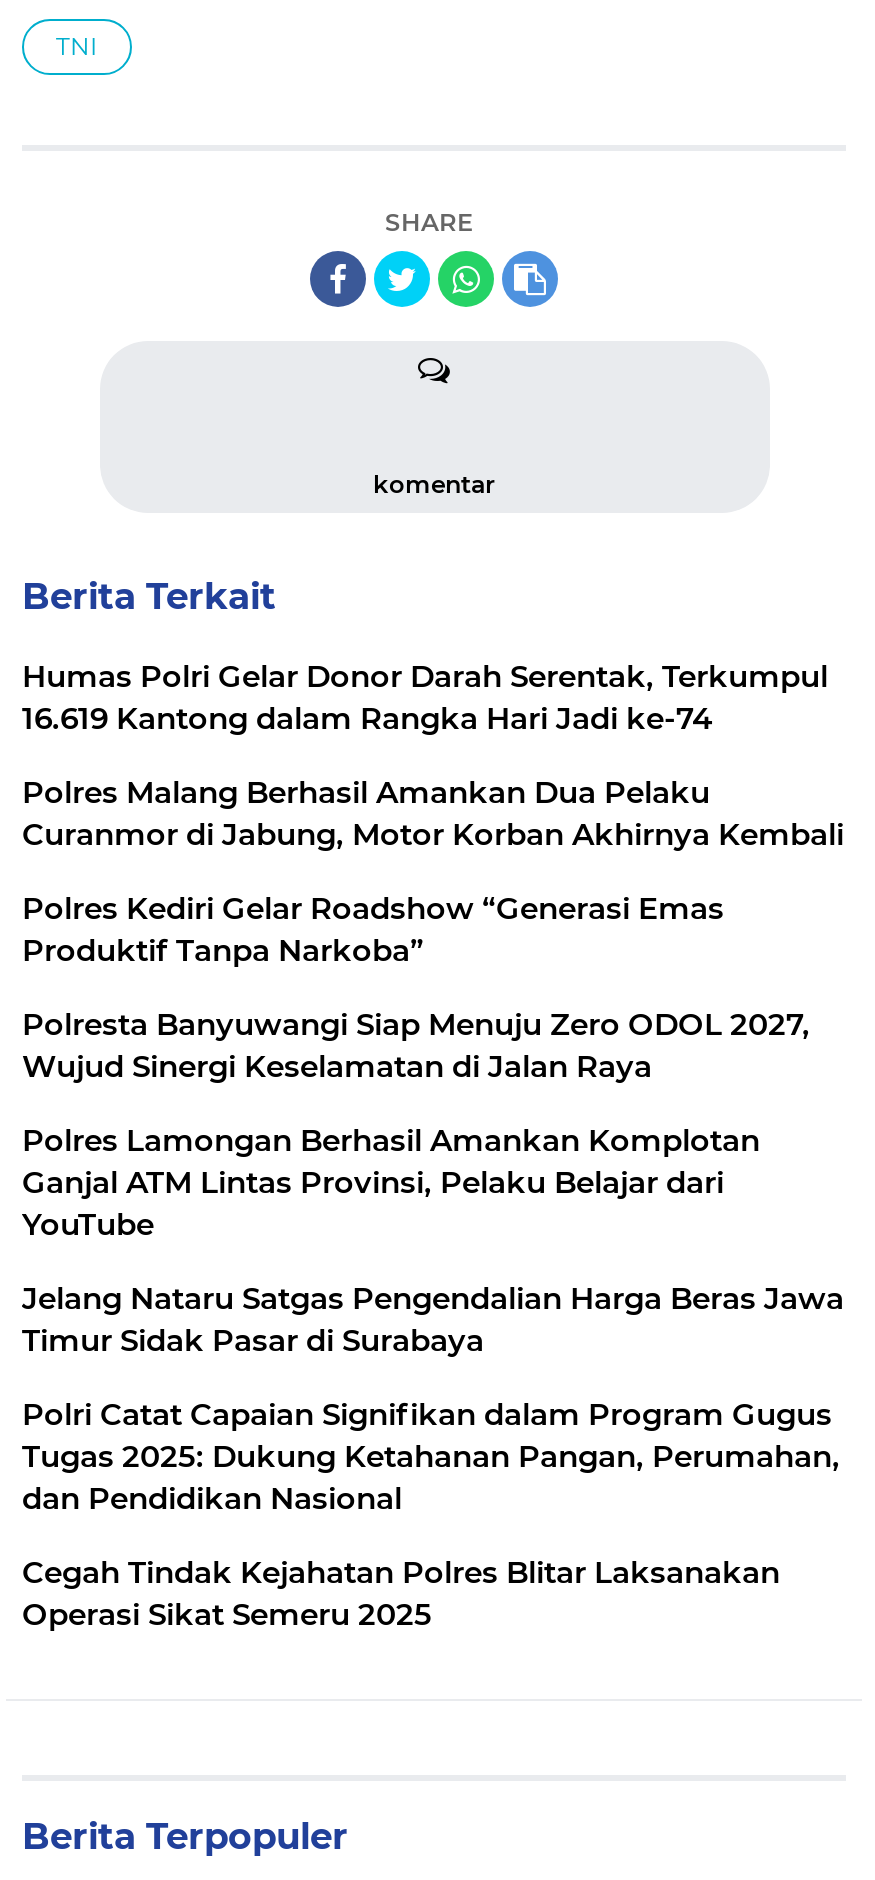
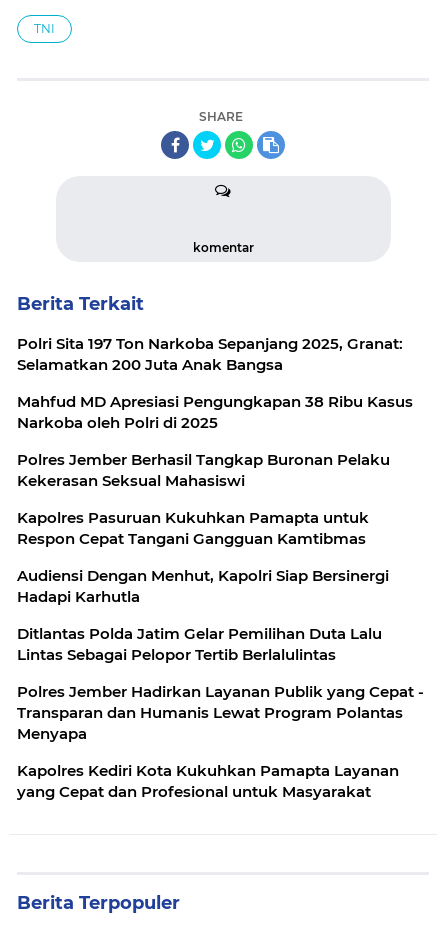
[22,656,828,736] Humas Polri Gelar Donor Darah Serentak, Terkumpul | 16.619 Kantong dalam Rangka Hari Jadi ke-74 -> [17,333,403,373] Polri Sita 197 Ton Narkoba Sepanjang 2025, Granat: | Selamatkan 200 Juta Anak Bangsa
[22,772,844,852] Polres Malang Berhasil Amankan Dua Pelaku | Curanmor di Jabung, Motor Korban Akhirnya Kembali -> [17,391,413,431] Mahfud MD Apresiasi Pengungkapan 38 Ribu Kasus | Narkoba oleh Polri di 2025
[22,888,724,968] Polres Kediri Gelar Roadshow “Generasi Emas | Produktif Tanpa Narkoba” -> [17,449,390,489] Polres Jember Berhasil Tangkap Buronan Pelaku | Kekerasan Seksual Mahasiswi
[22,1004,810,1084] Polresta Banyuwangi Siap Menuju Zero ODOL 2027, | Wujud Sinergi Keselamatan di Jalan Raya -> [17,507,369,547] Kapolres Pasuruan Kukuhkan Pamapta untuk | Respon Cepat Tangani Gangguan Kamtibmas
[22,1120,760,1242] Polres Lamongan Berhasil Amankan Komplotan | Ganjal ATM Lintas Provinsi, Pelaku Belajar dari | YouTube -> [17,565,389,605] Audiensi Dengan Menhut, Kapolri Siap Bersinergi | Hadapi Karhutla
[22,1278,844,1358] Jelang Nataru Satgas Pengendalian Harga Beras Jawa | Timur Sidak Pasar di Surabaya -> [17,623,382,663] Ditlantas Polda Jatim Gelar Pemilihan Duta Lalu | Lintas Sebagai Pelopor Tertib Berlalulintas
[22,1394,840,1516] Polri Catat Capaian Signifikan dalam Program Gugus | Tugas 2025: Dukung Ketahanan Pangan, Perumahan, | dan Pendidikan Nasional -> [17,681,424,742] Polres Jember Hadirkan Layanan Publik yang Cepat - | Transparan dan Humanis Lewat Program Polantas | Menyapa
[22,1552,780,1632] Cegah Tindak Kejahatan Polres Blitar Laksanakan | Operasi Sikat Semeru 2025 -> [17,760,399,800] Kapolres Kediri Kota Kukuhkan Pamapta Layanan | yang Cepat dan Profesional untuk Masyarakat

